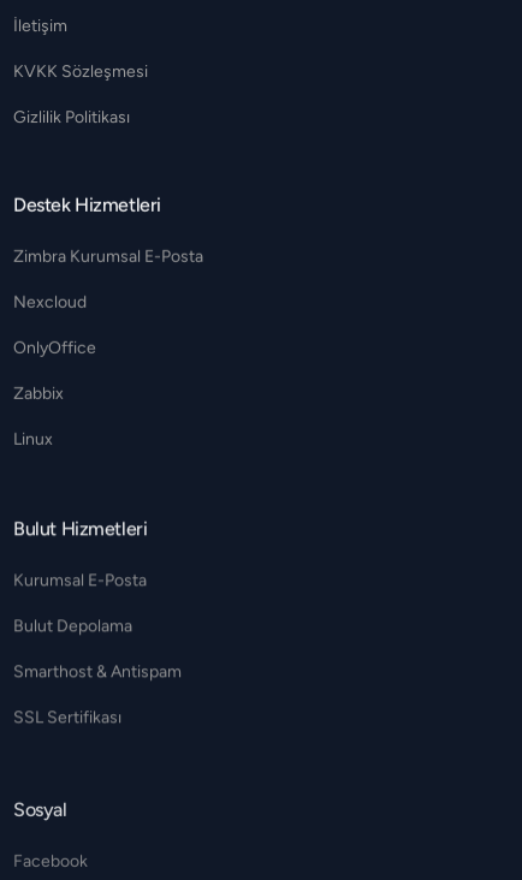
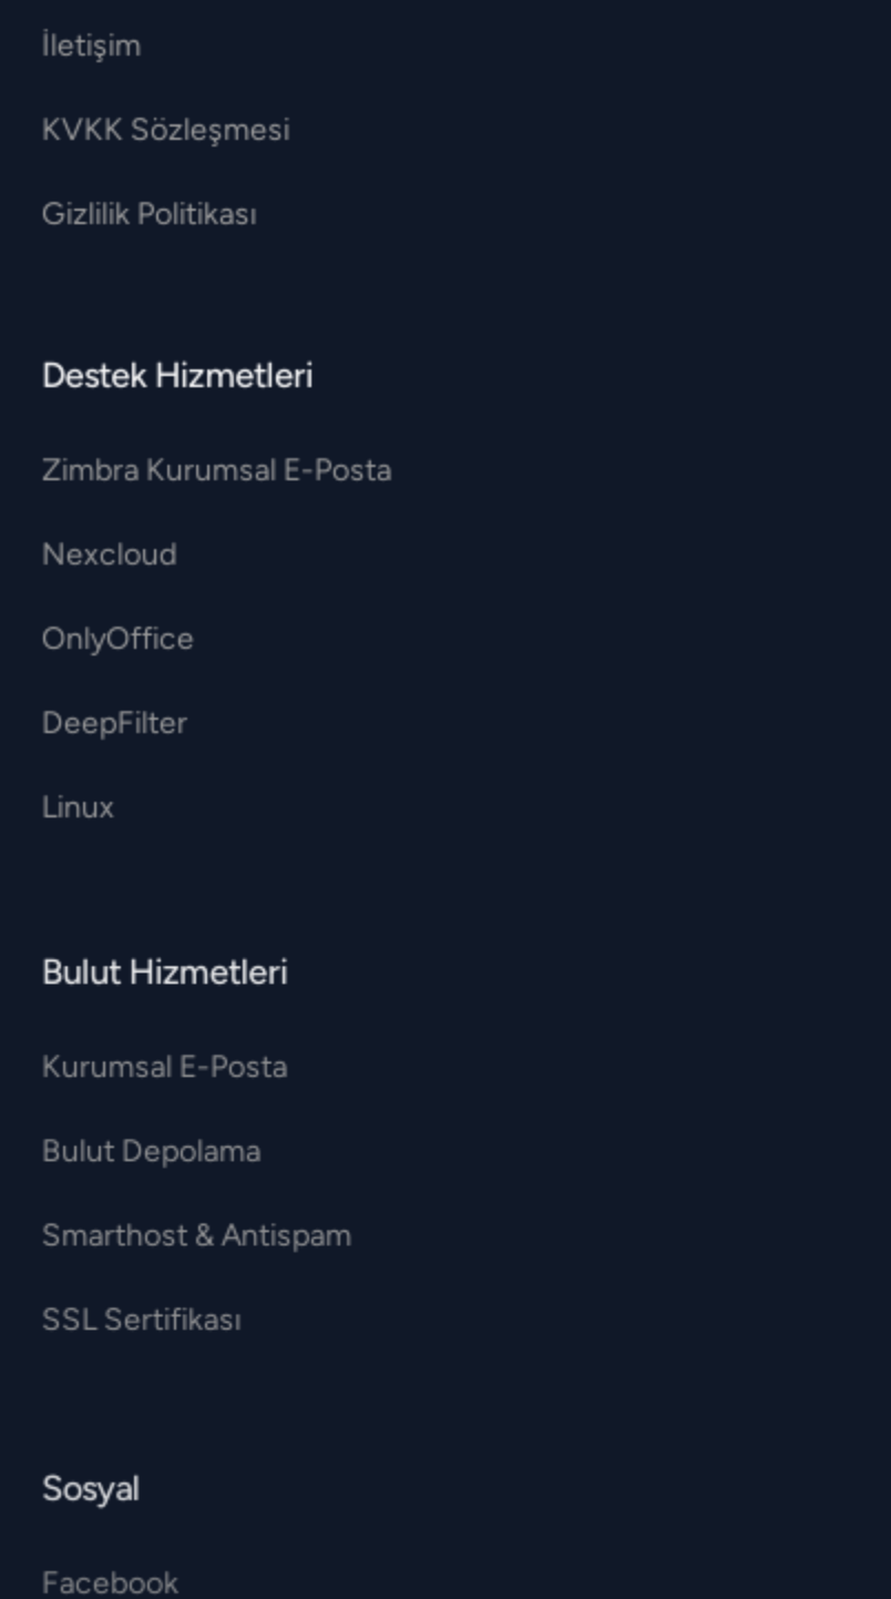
[13,382,64,403] Zabbix -> [41,703,188,740] DeepFilter

